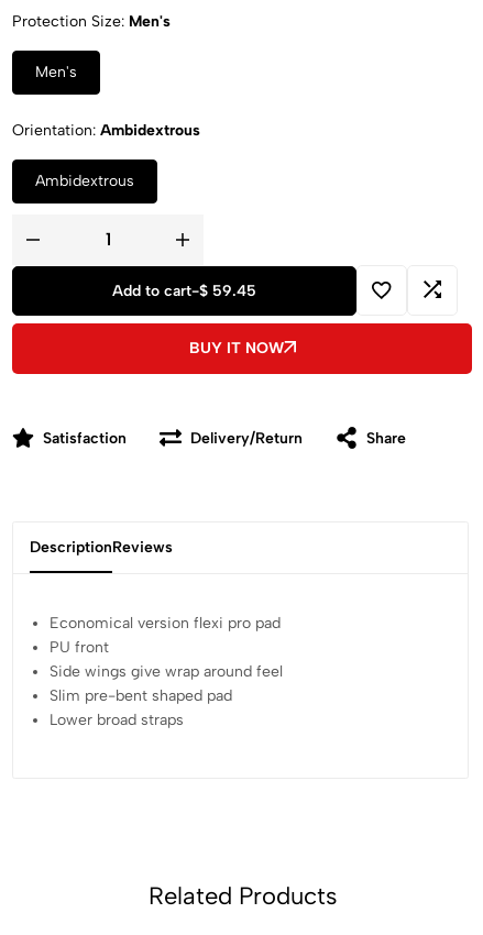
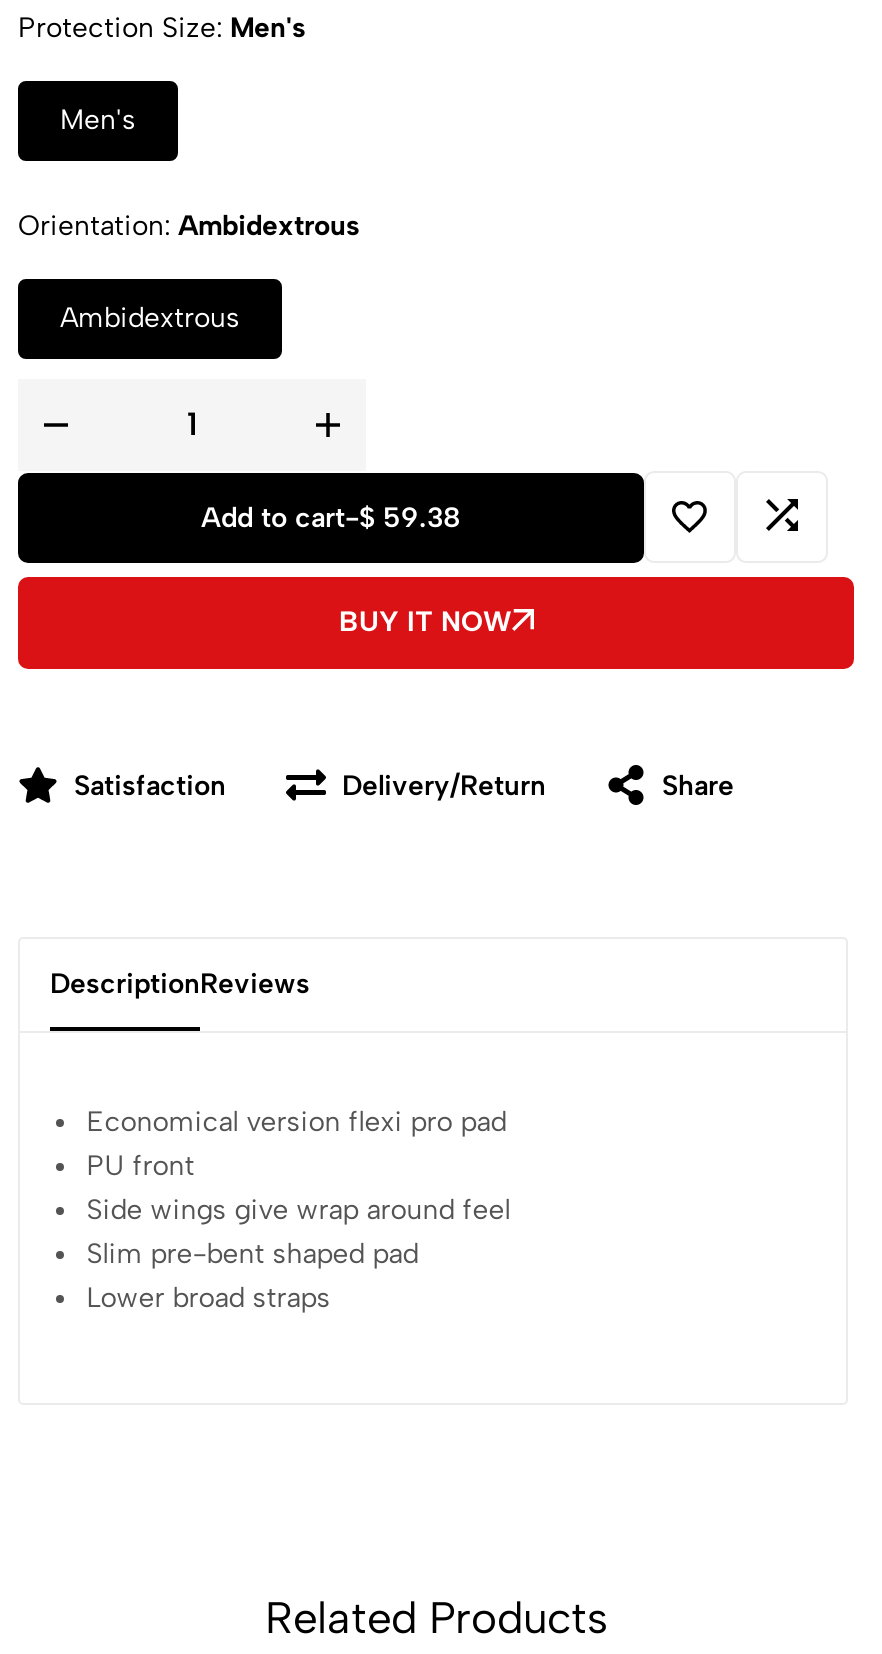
[112,281,256,300] Add to cart-$ 59.45 -> [201,500,461,534] Add to cart-$ 59.38

